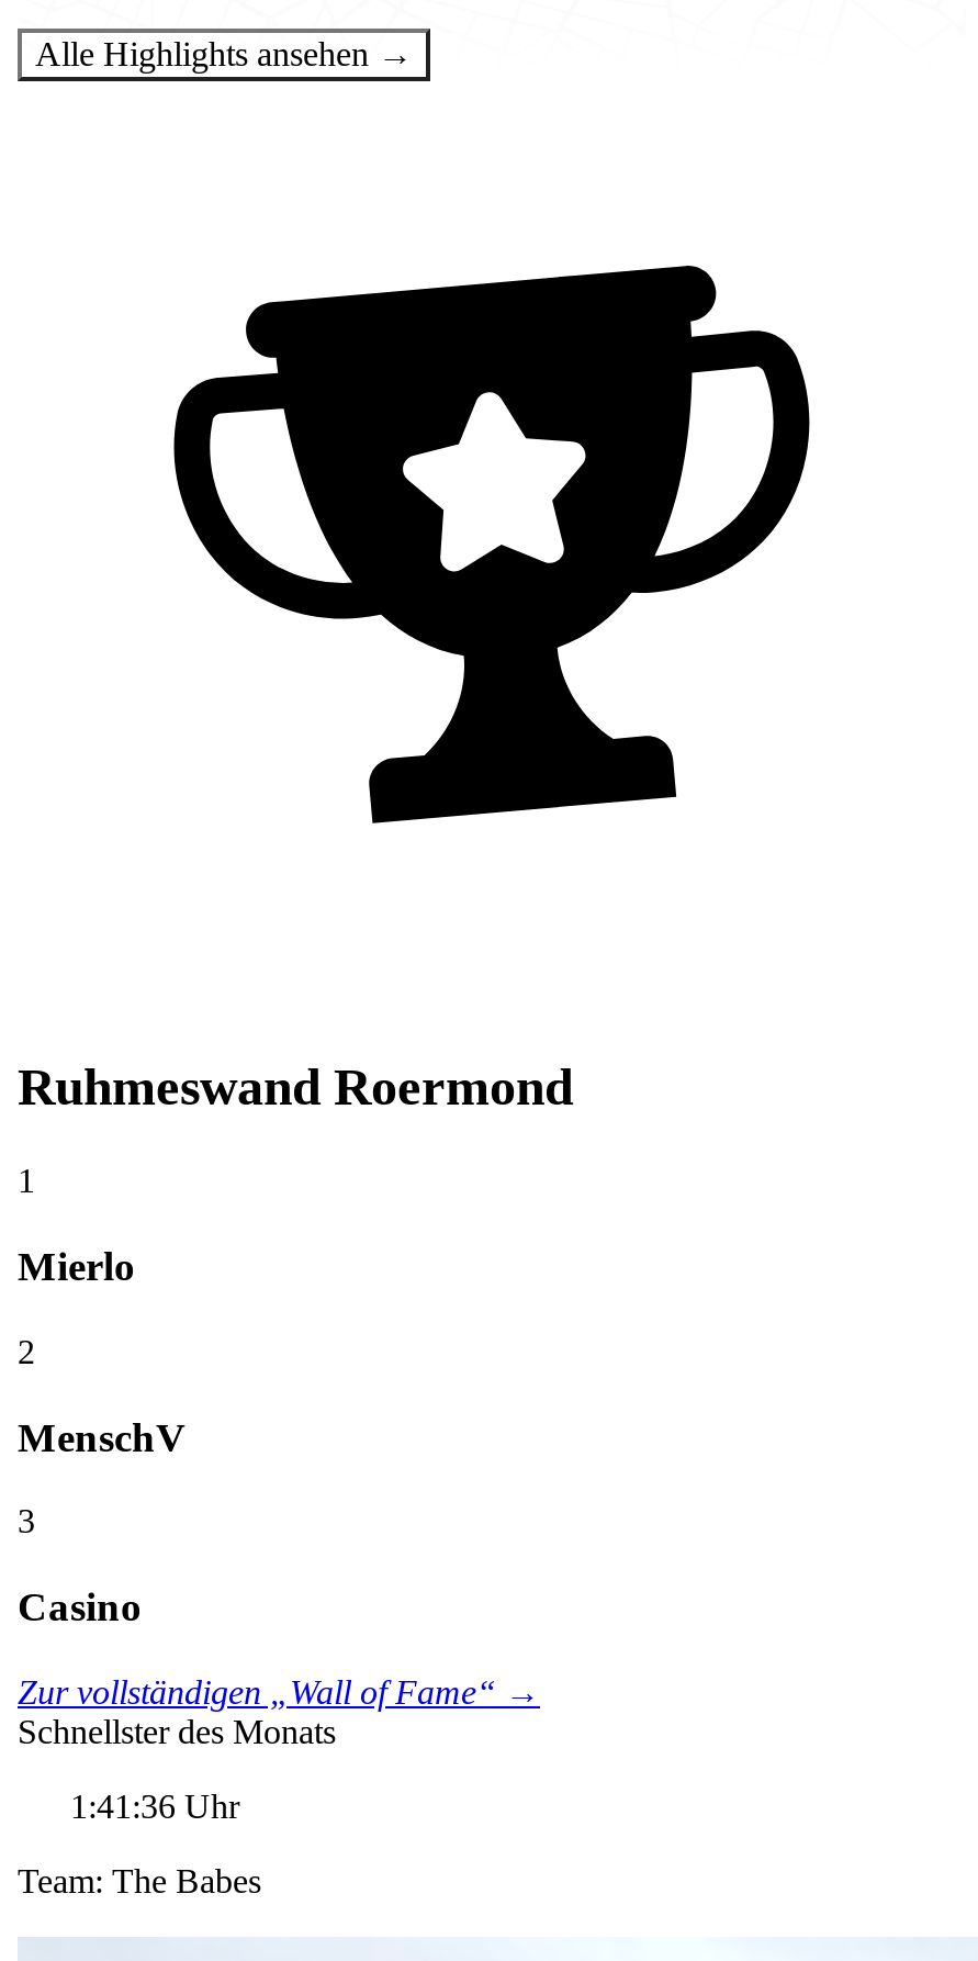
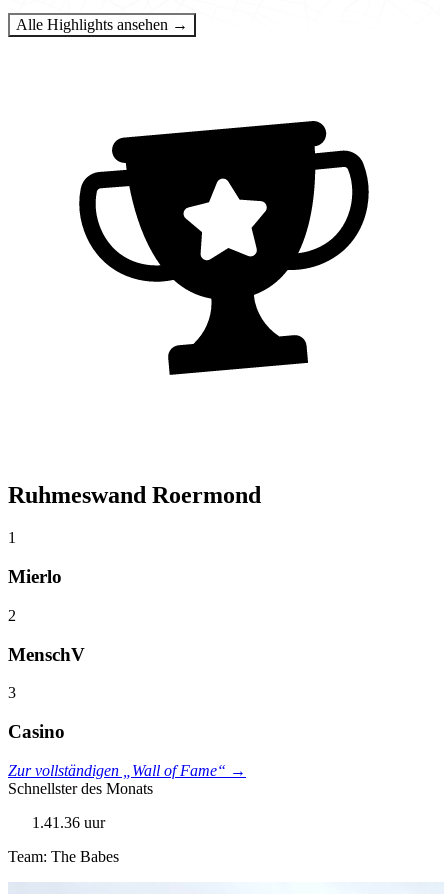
[61,1787,239,1824] 1:41:36 Uhr -> [28,814,105,831] 1.41.36 uur

